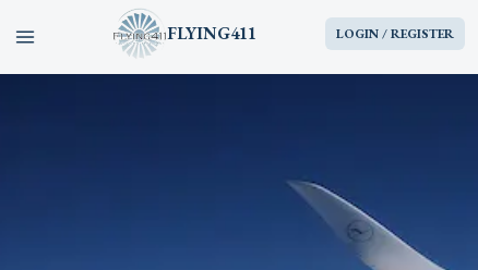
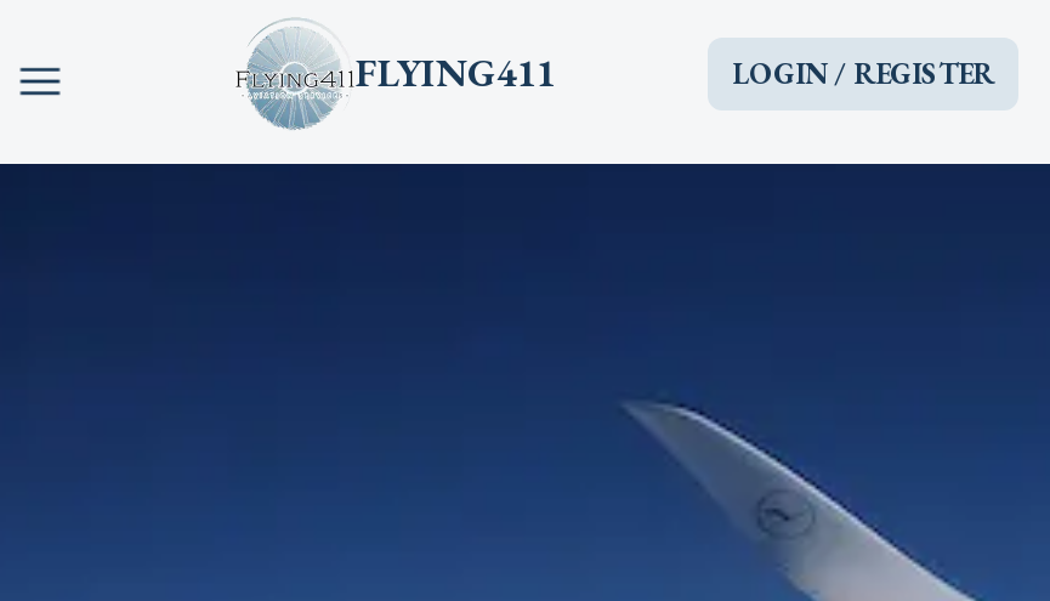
[119,13,158,58] [image] -> [246,33,334,130] [image]

